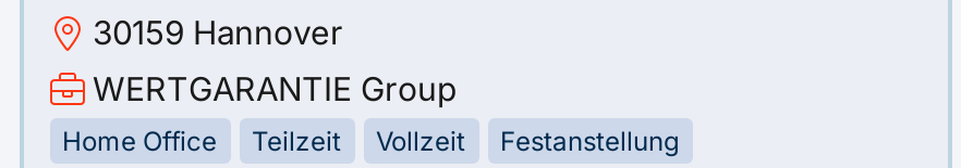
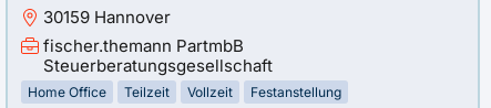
[93,68,457,109] WERTGARANTIE Group -> [43,35,272,76] fischer.themann PartmbB | Steuerberatungsgesellschaft

